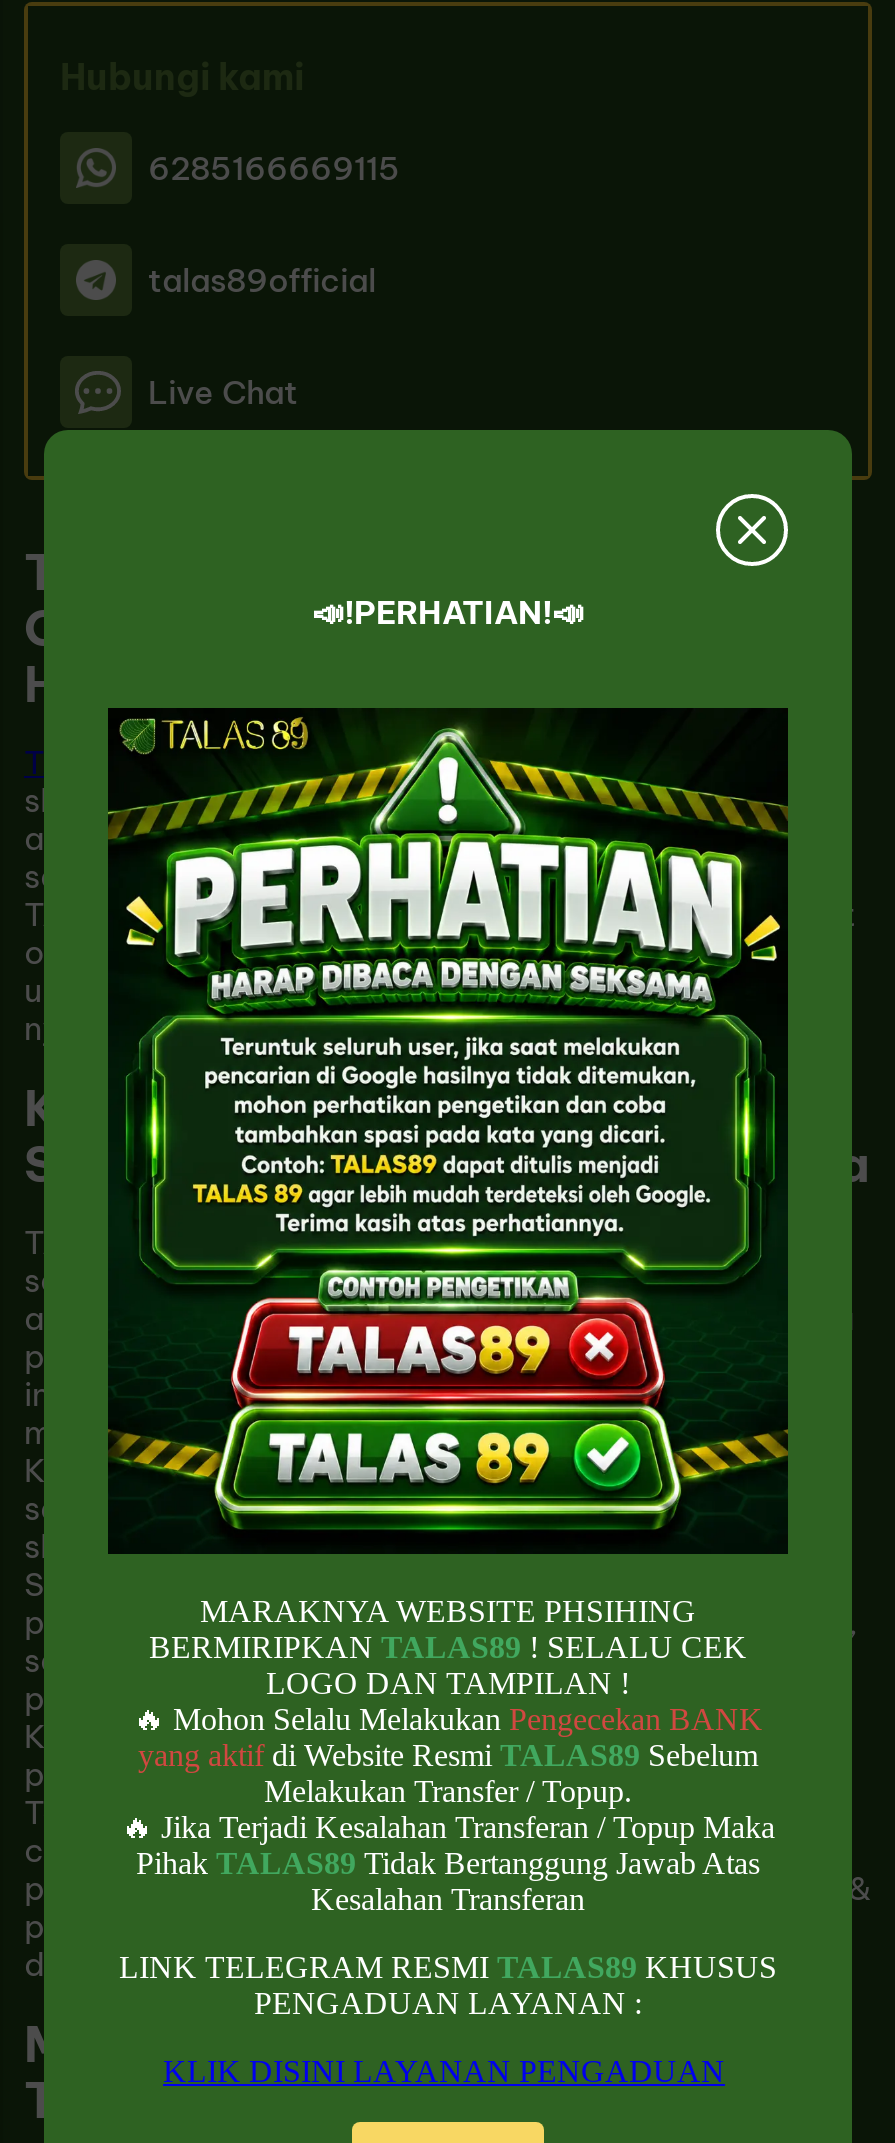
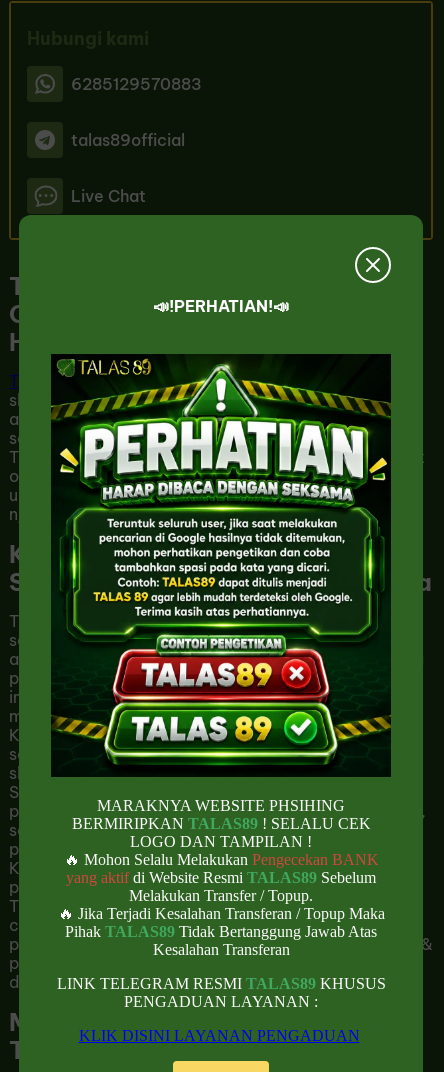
[148,148,400,188] 6285166669115 -> [71,74,202,94] 6285129570883

